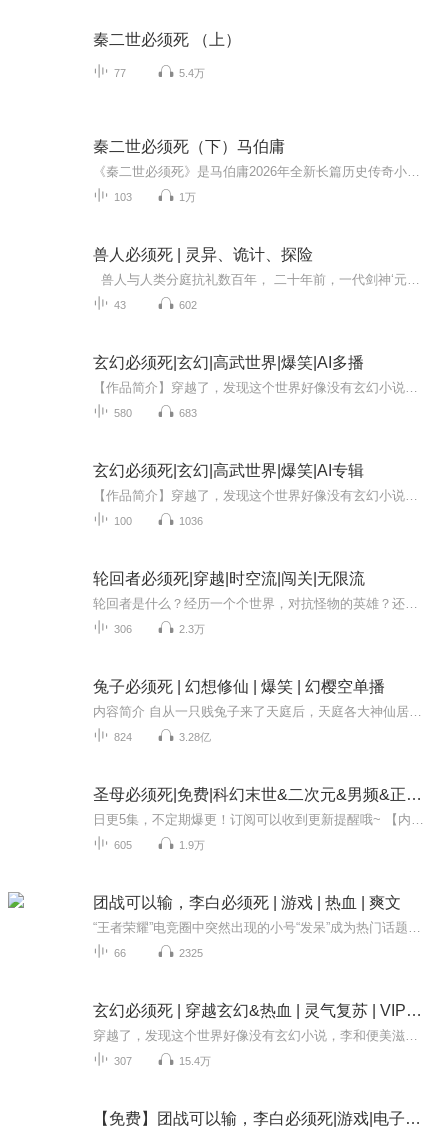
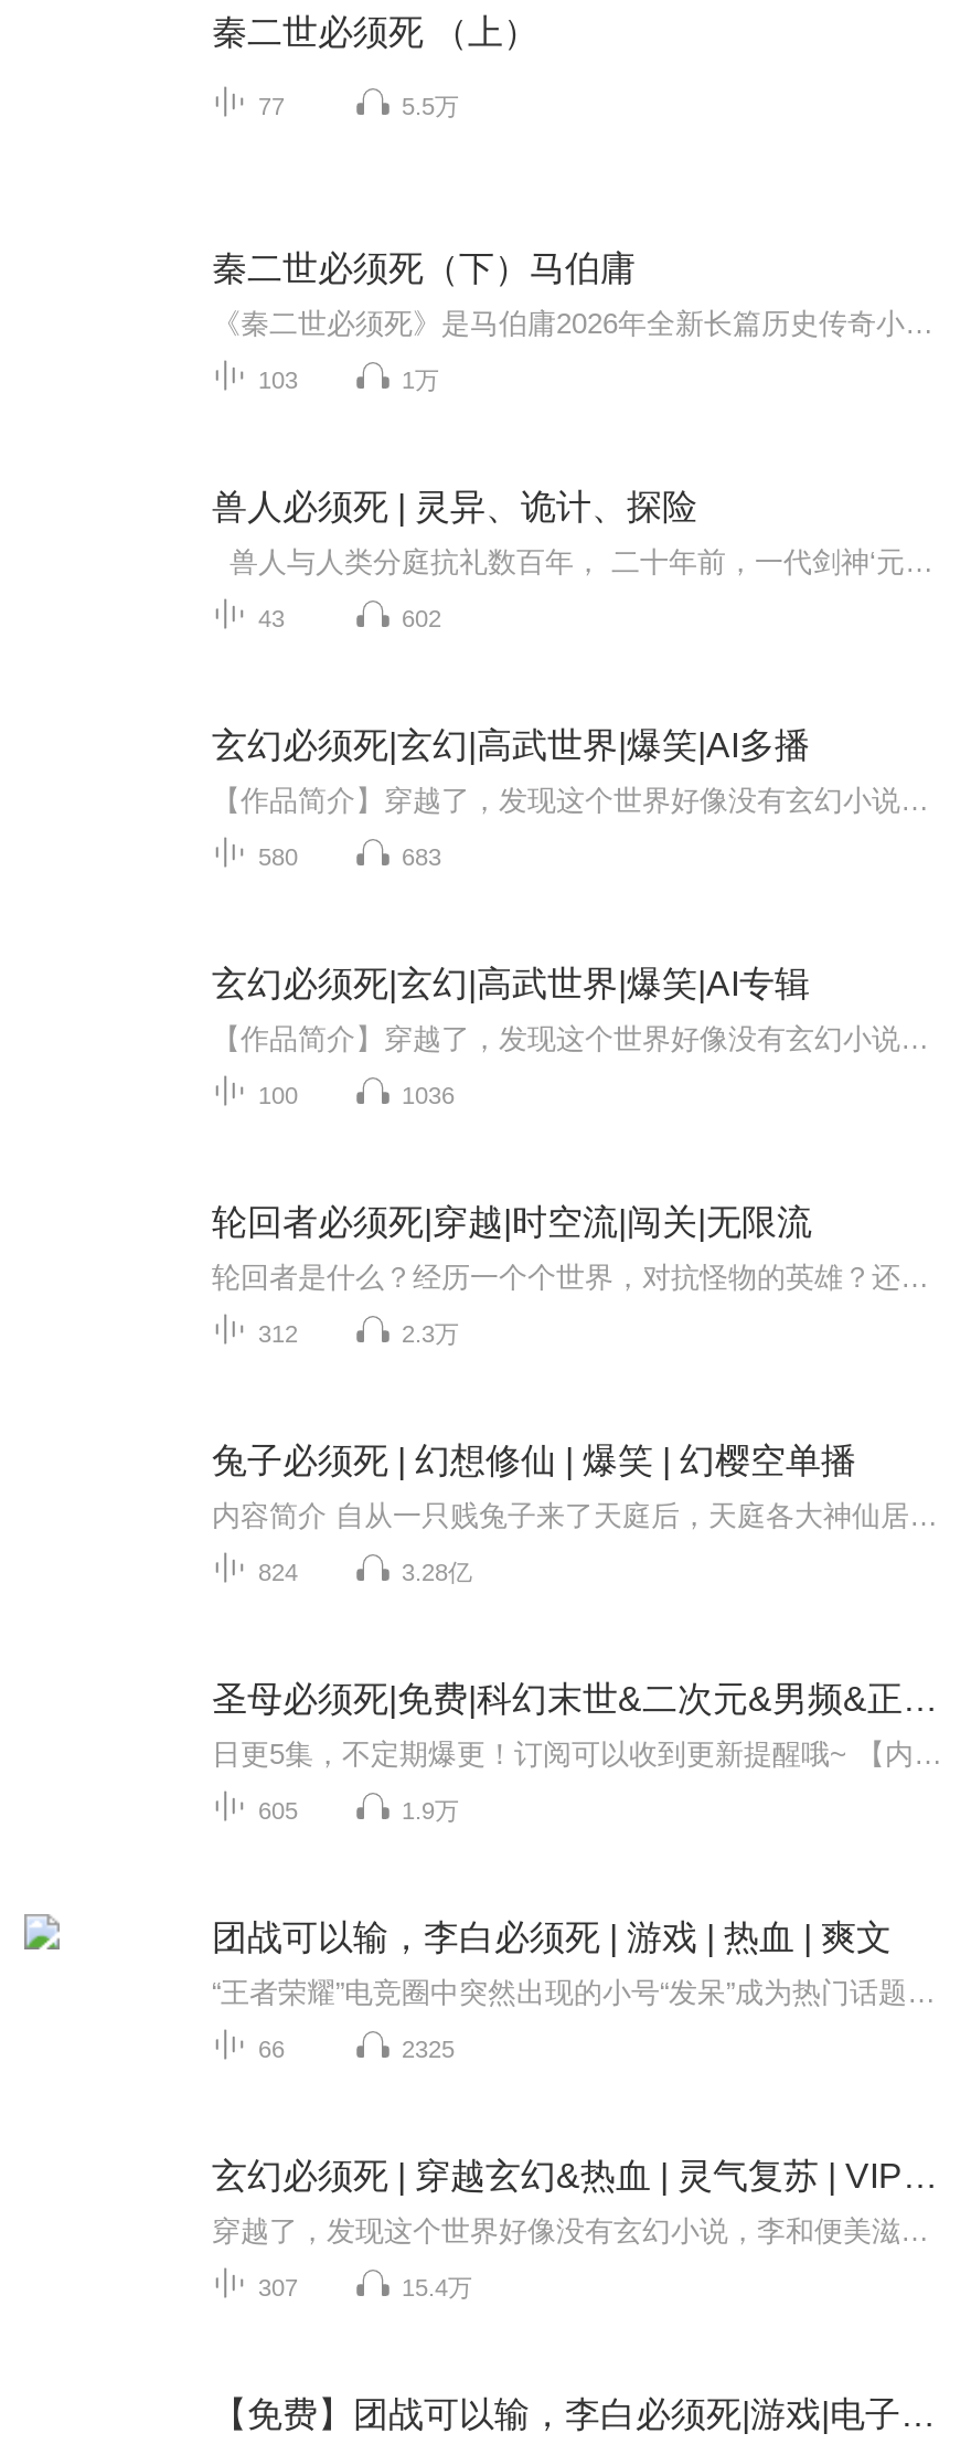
[179,67,205,79] 5.4万 -> [402,92,459,119] 5.5万
[114,623,132,635] 306 -> [258,1320,298,1346] 312

